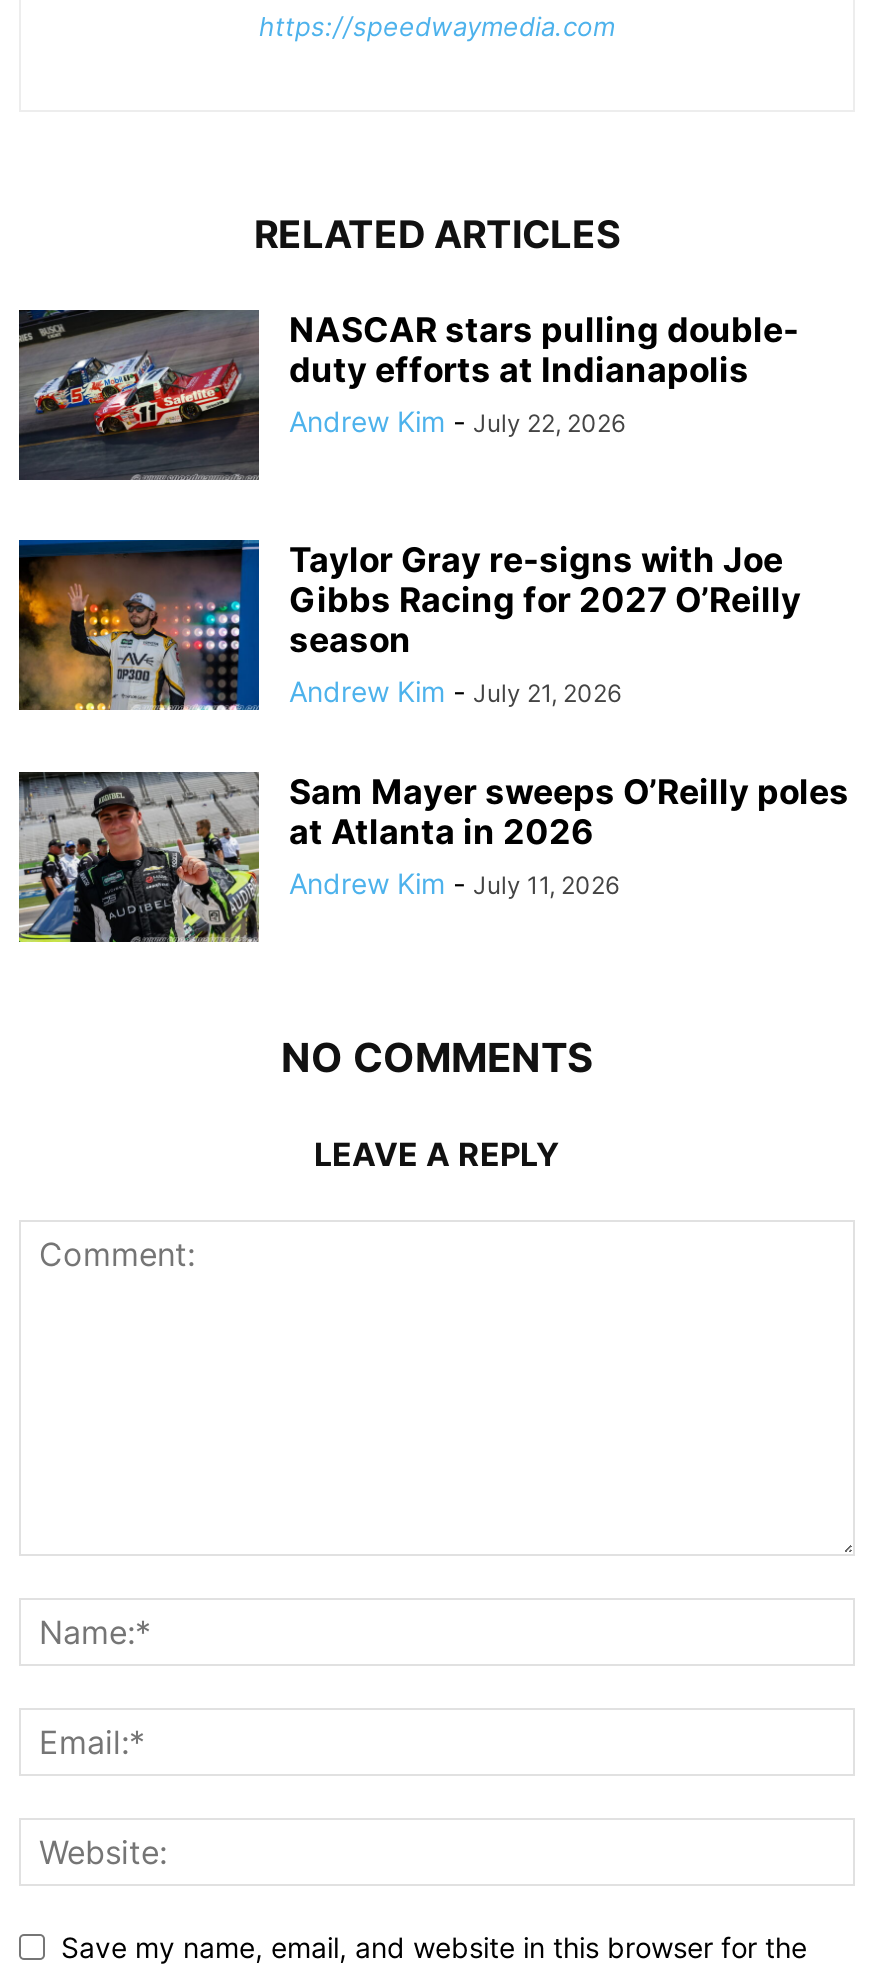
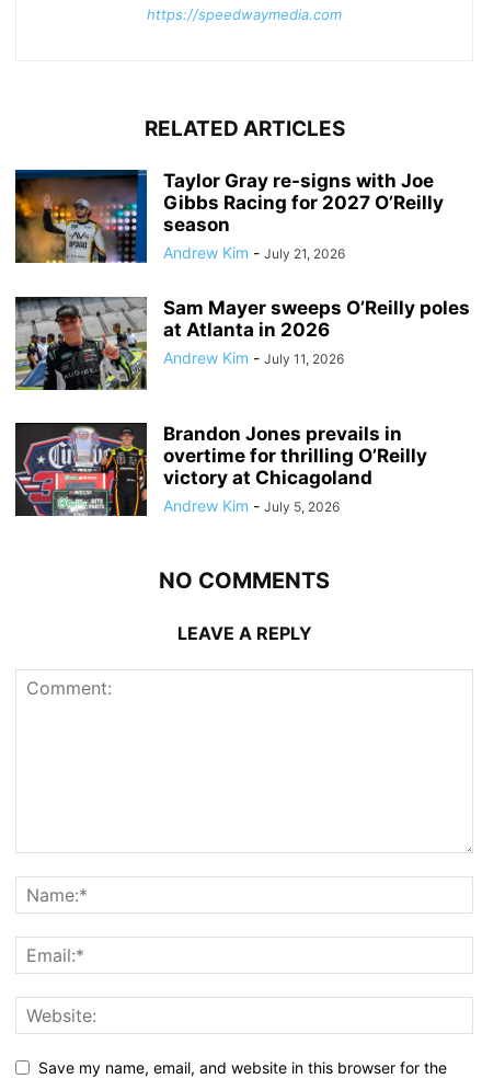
[17,308,799,482] [image] | NASCAR stars pulling double- | duty efforts at Indianapolis | Andrew Kim - July 22, 2026 -> none
moved [17,540,849,901] -> [14,170,470,367]: [image] | Taylor Gray re-signs with Joe | Gibbs Racing for 2027 O’Reilly | season | Andrew Kim - July 21, 2026 | Sam Mayer sweeps O’Reilly poles | at Atlanta in 2026 | Andrew Kim - July 11, 2026
none -> [15,422,427,517] [image] | Brandon Jones prevails in | overtime for thrilling O’Reilly | victory at Chicagoland | Andrew Kim - July 5, 2026

